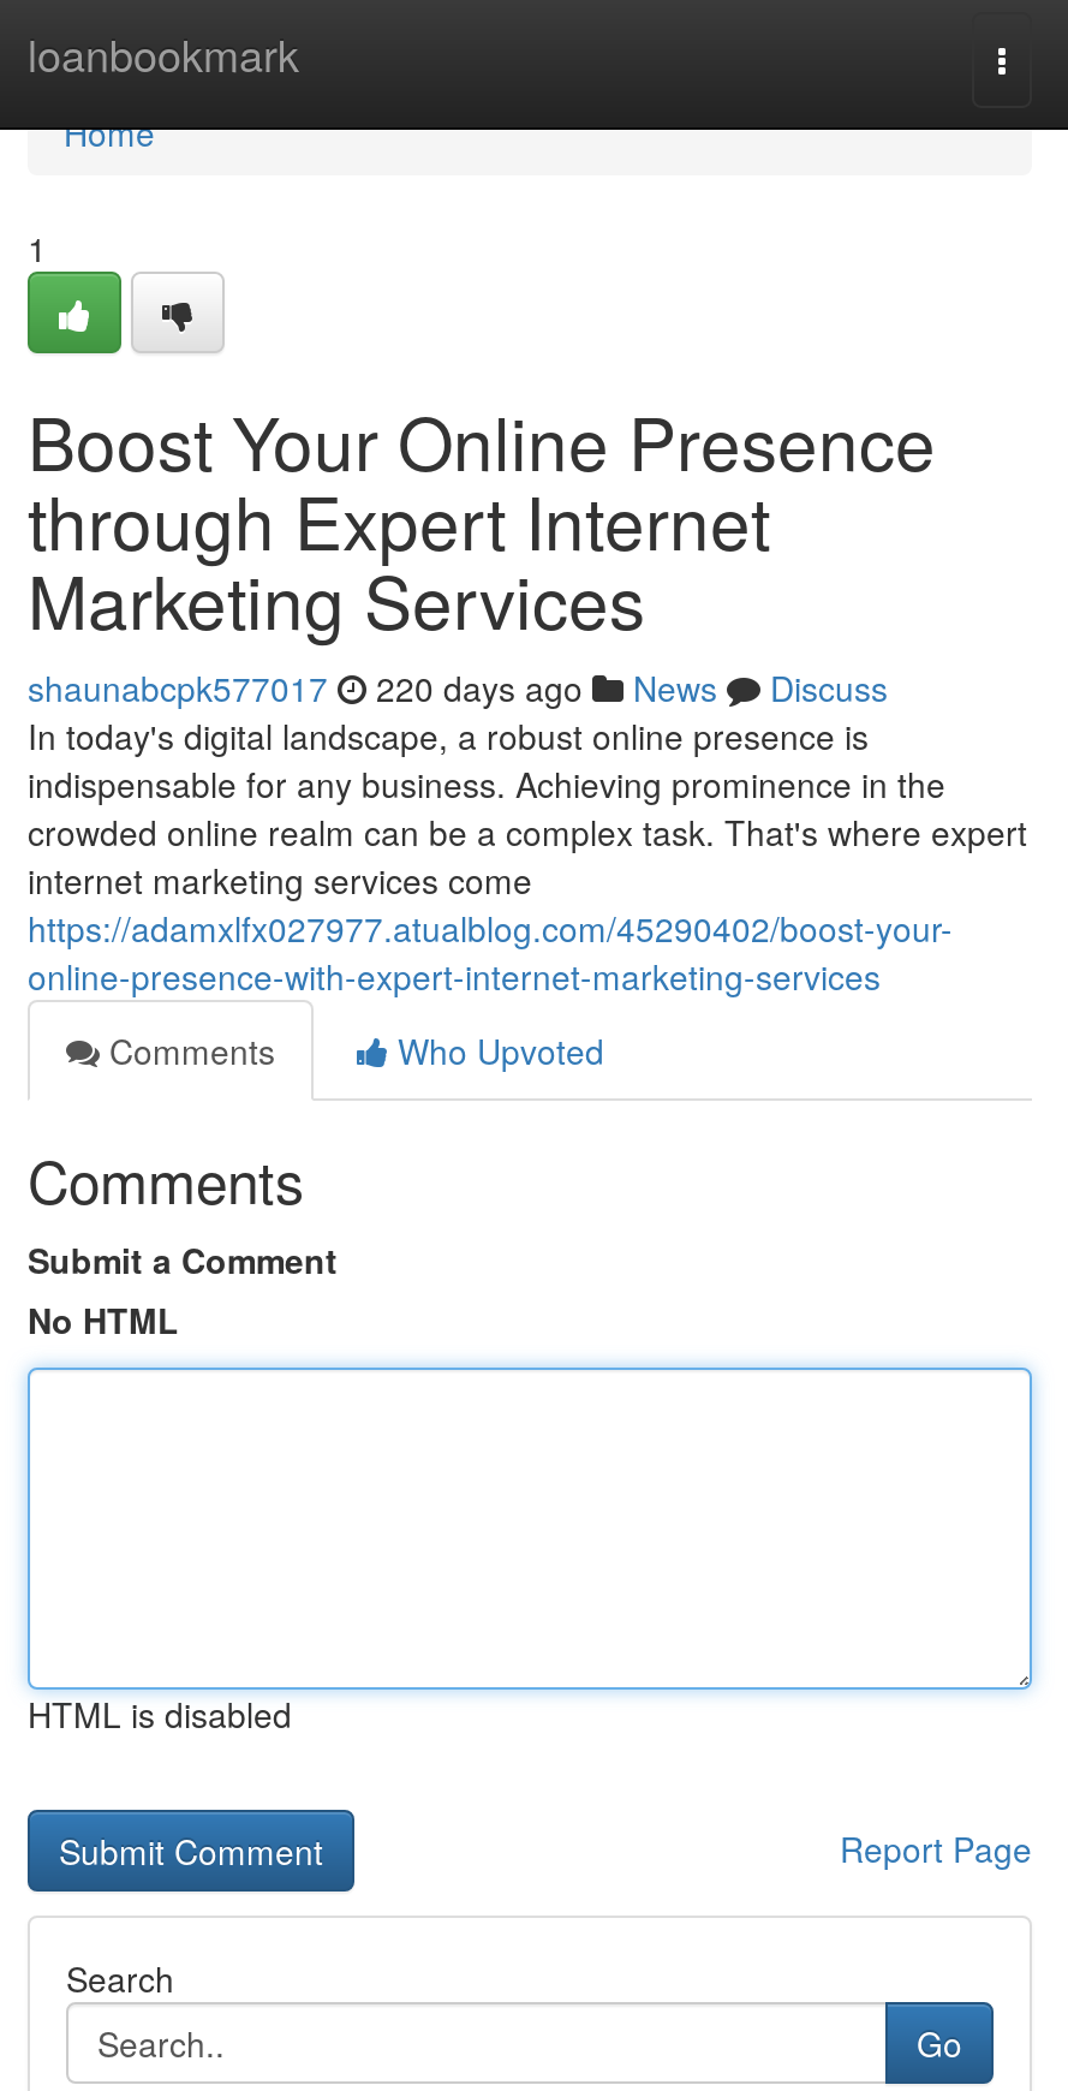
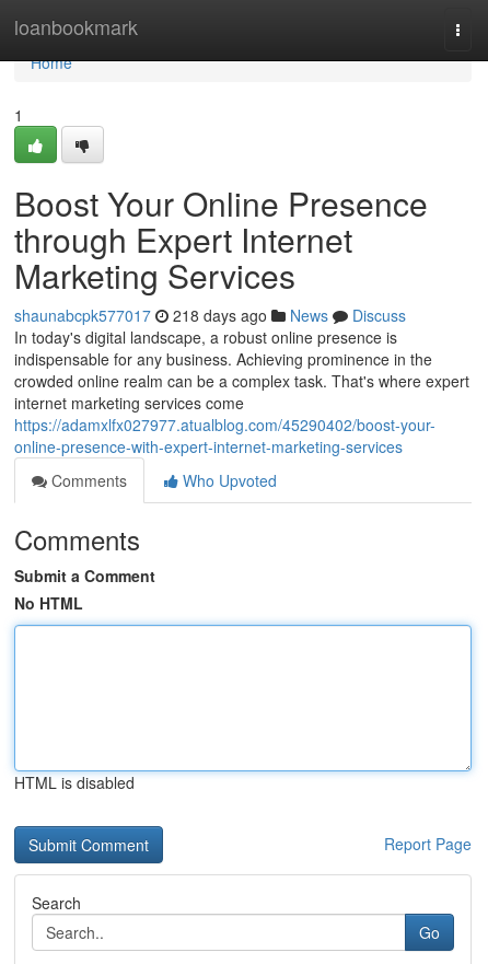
[28,663,888,711] shaunabcpk577017 220 days ago News Discuss -> [14,304,406,326] shaunabcpk577017 218 days ago News Discuss

